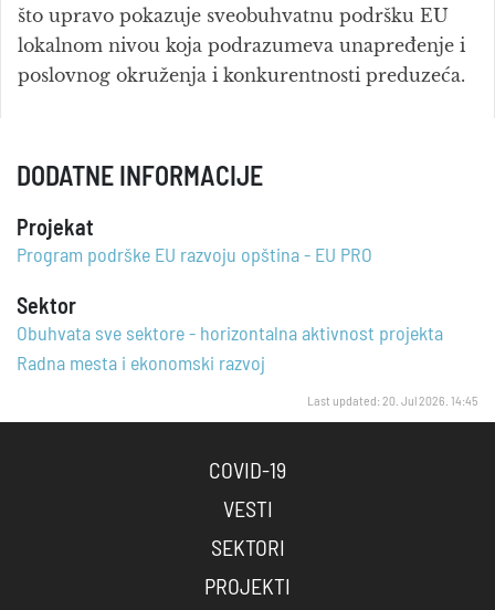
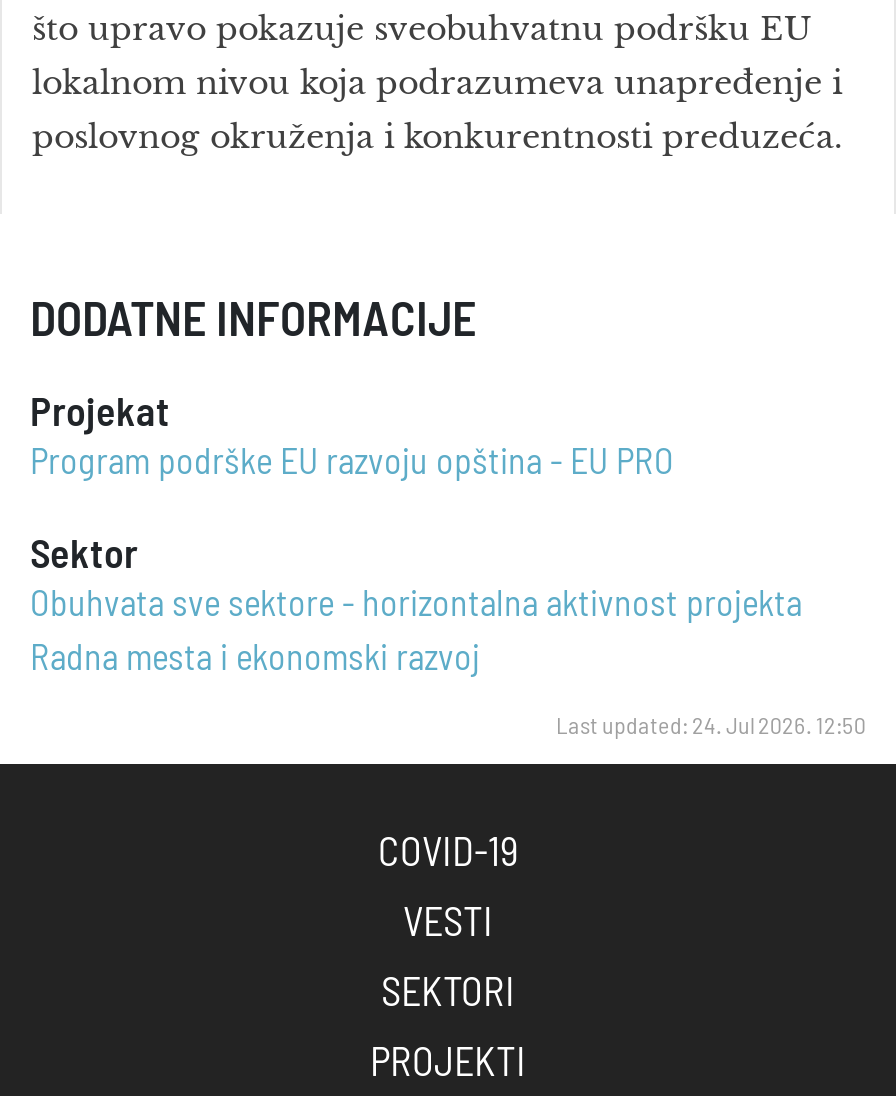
[307,395,478,408] Last updated: 20. Jul 2026. 14:45 -> [556,714,866,738] Last updated: 24. Jul 2026. 12:50

